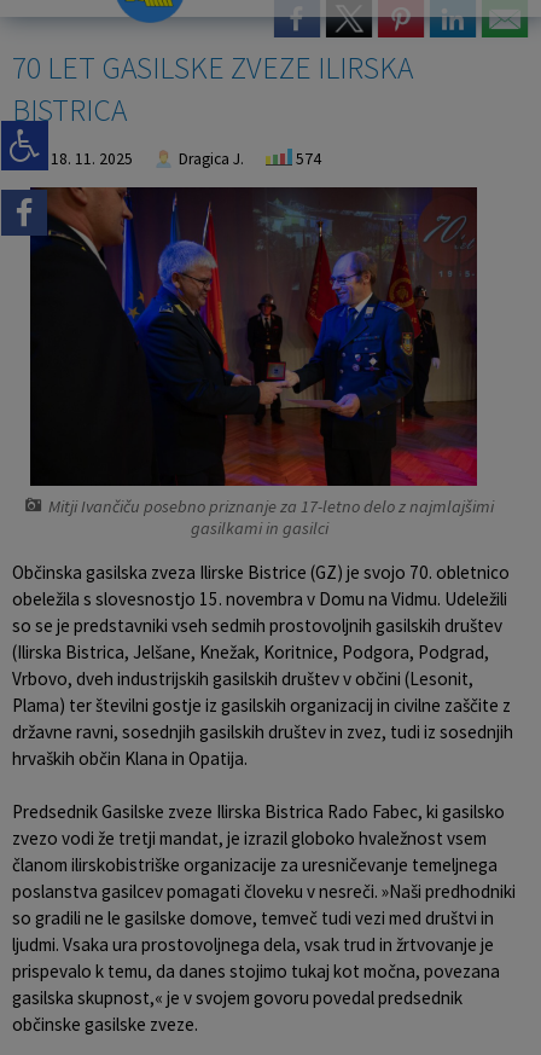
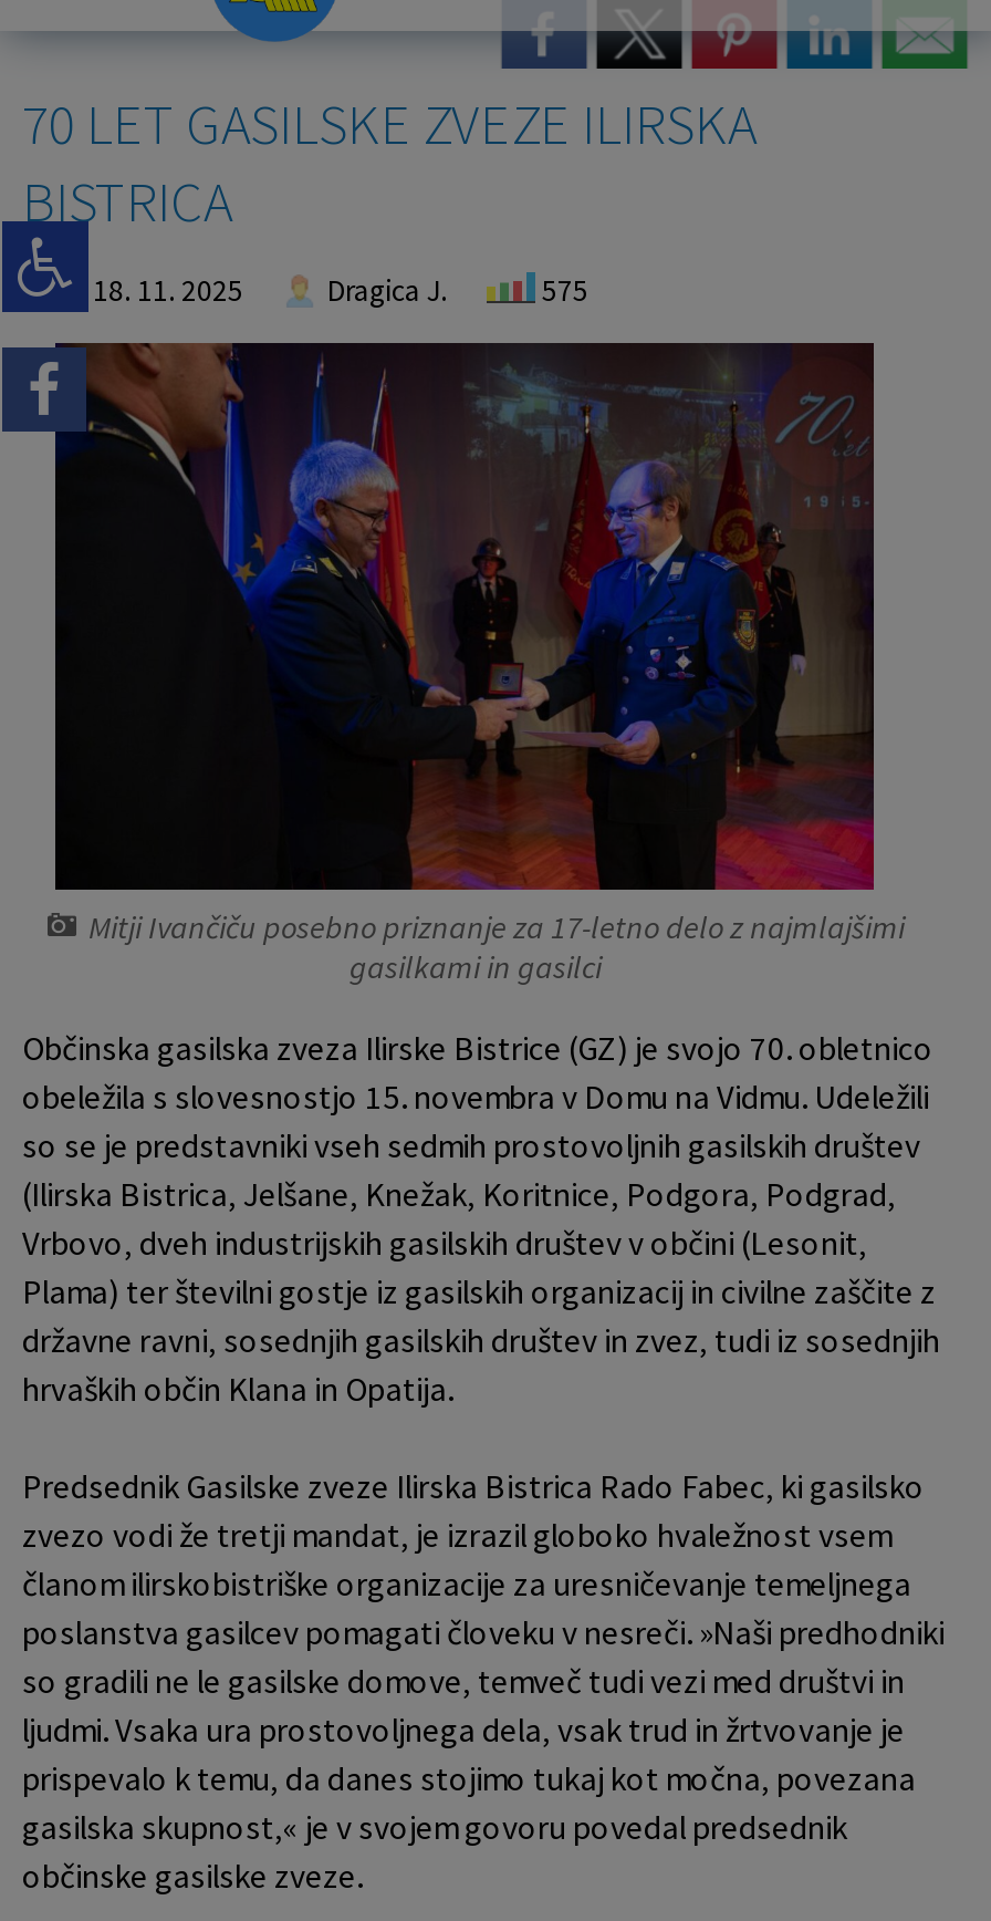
[296,149,321,169] 574 -> [542,272,588,310] 575

